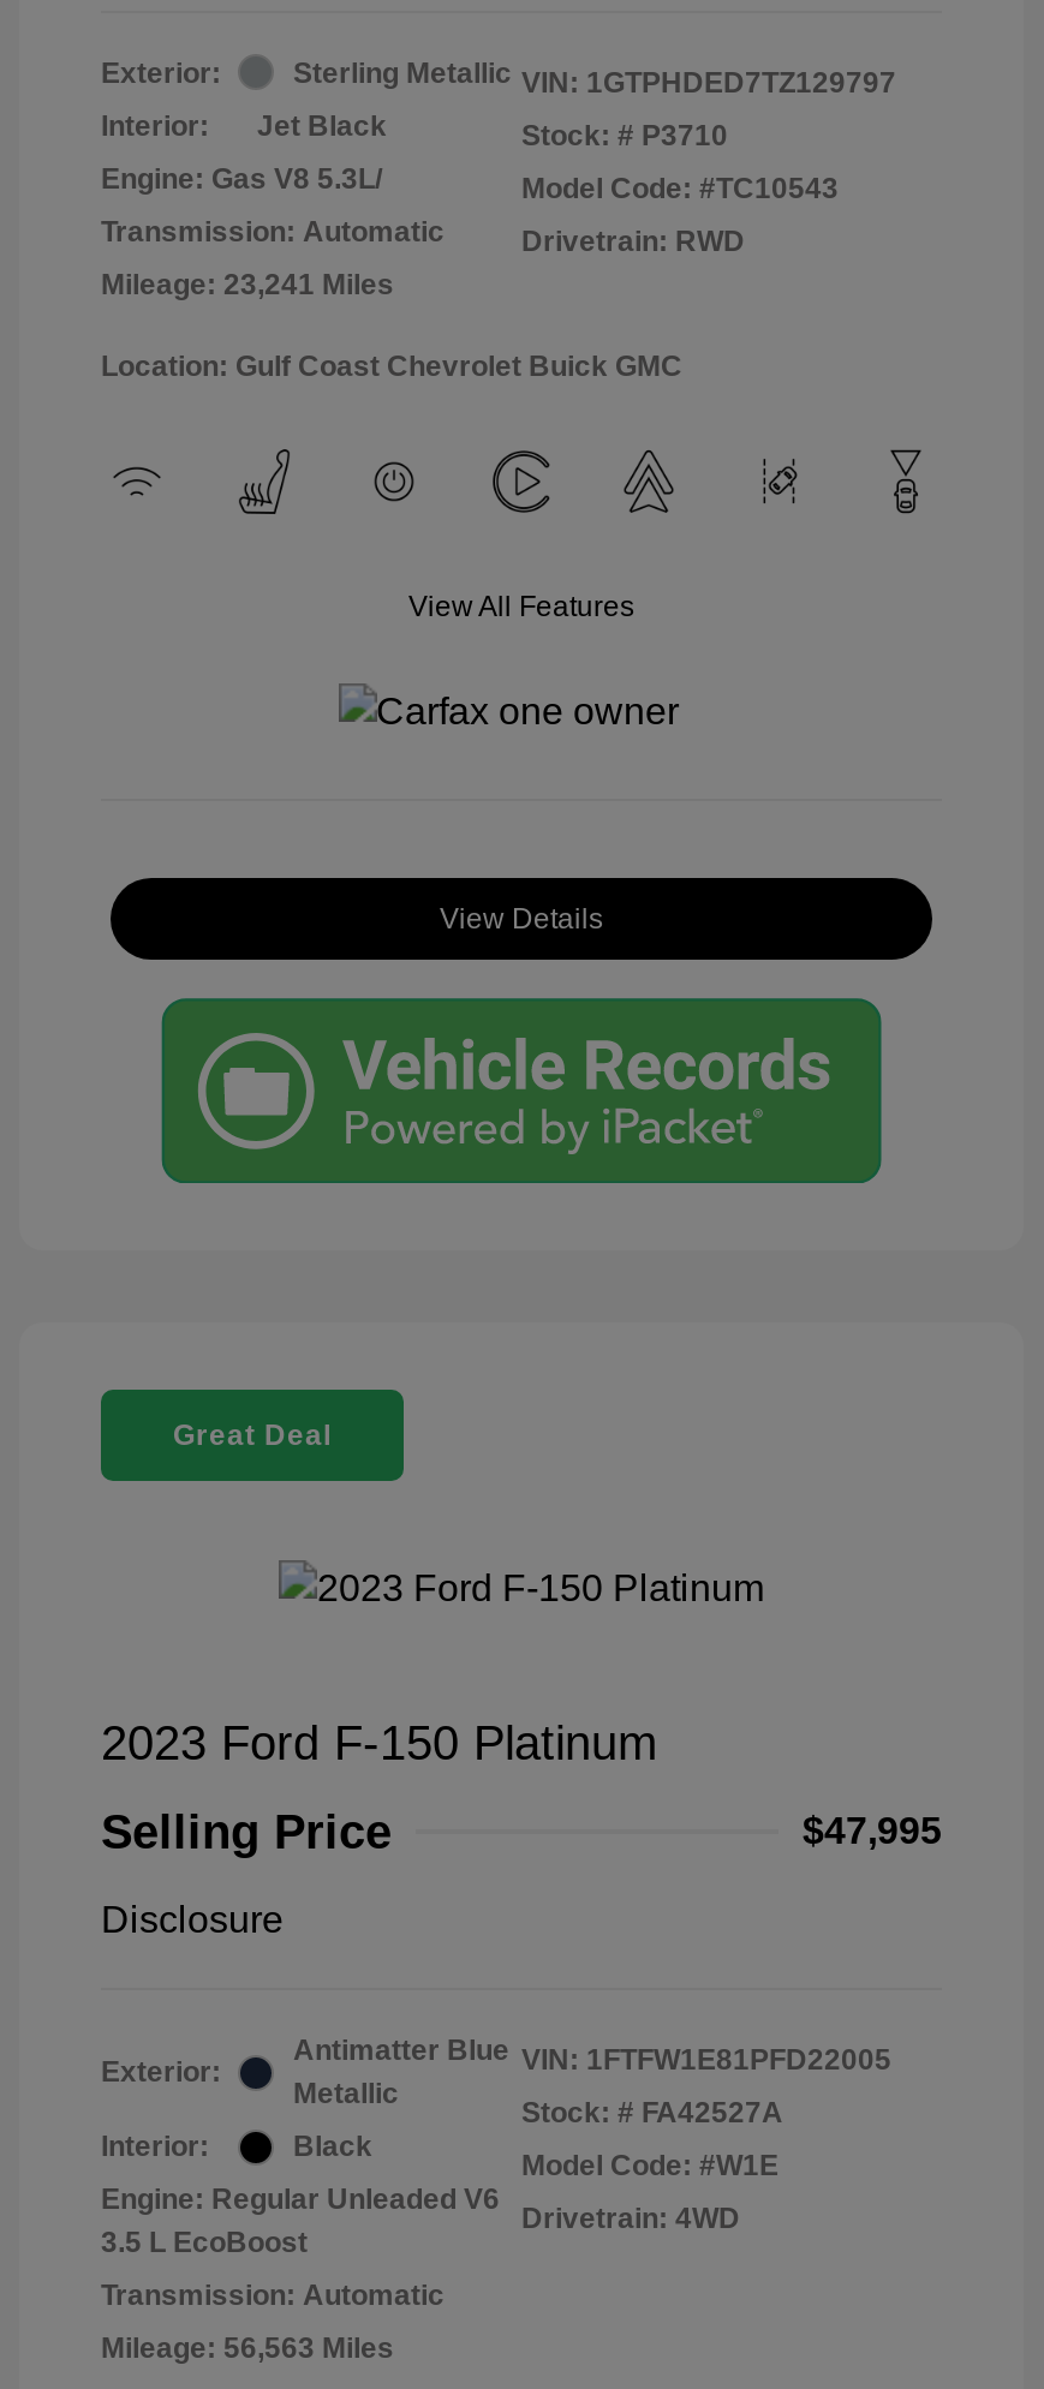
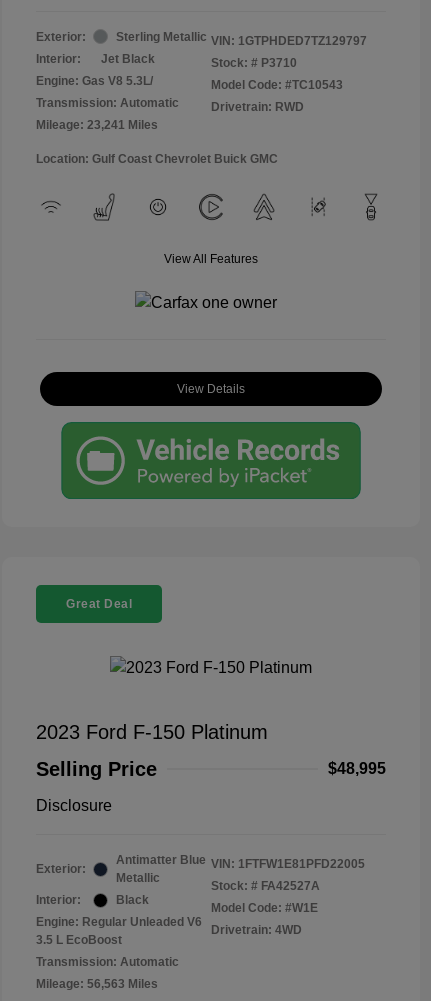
[803,1810,942,1851] $47,995 -> [328,760,386,777] $48,995

